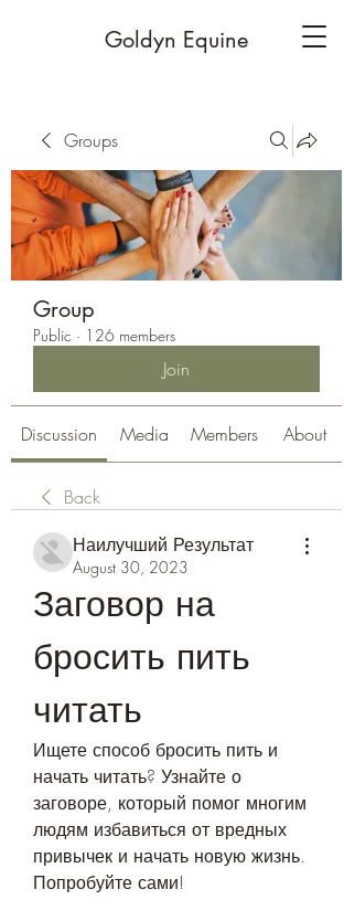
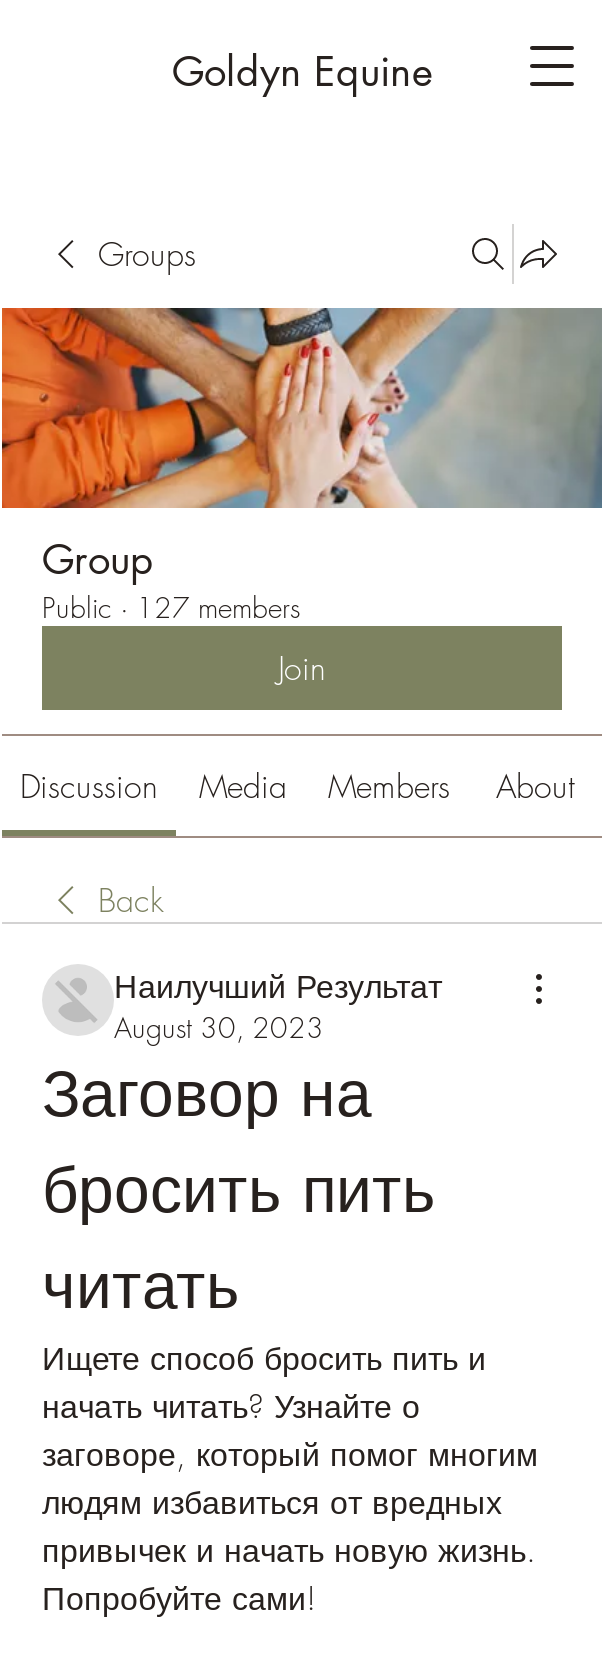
[33,325,175,346] Public · 126 members -> [42,588,300,626] Public · 127 members

